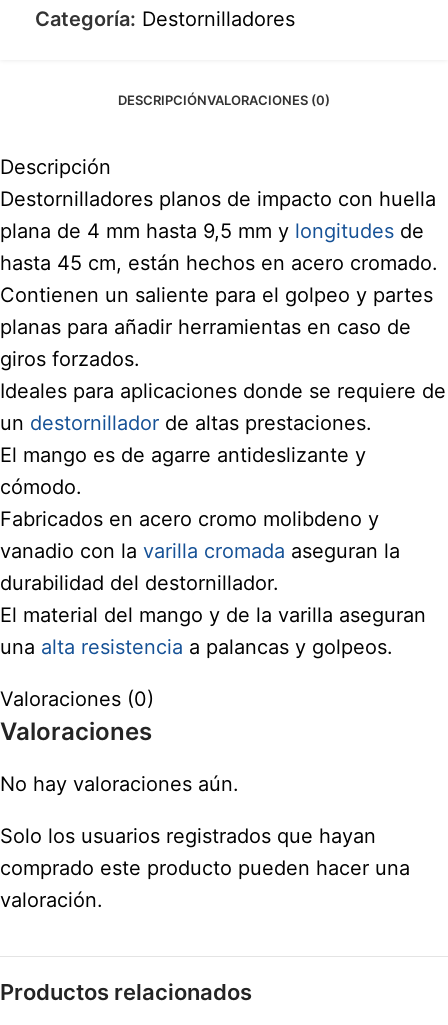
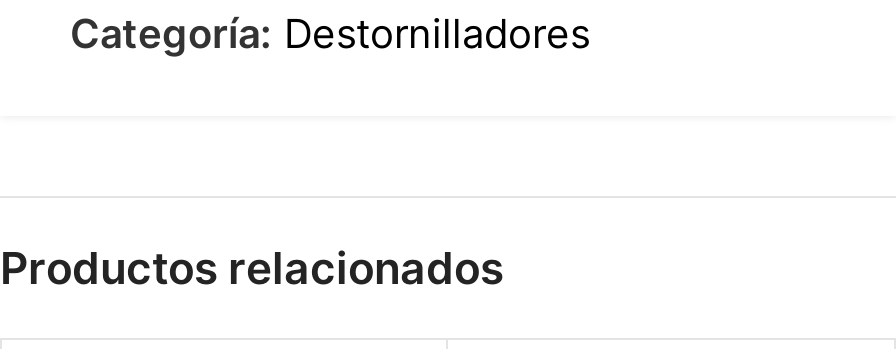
[0,91,446,911] DESCRIPCIÓNVALORACIONES (0) | Descripción | Destornilladores planos de impacto con huella | plana de 4 mm hasta 9,5 mm y longitudes de | hasta 45 cm, están hechos en acero cromado. | Contienen un saliente para el golpeo y partes | planas para añadir herramientas en caso de | giros forzados. | Ideales para aplicaciones donde se requiere de | un destornillador de altas prestaciones. | El mango es de agarre antideslizante y | cómodo. | Fabricados en acero cromo molibdeno y | vanadio con la varilla cromada aseguran la | durabilidad del destornillador. | El material del mango y de la varilla aseguran | una alta resistencia a palancas y golpeos. | Valoraciones (0) | Valoraciones | No hay valoraciones aún. | Solo los usuarios registrados que hayan | comprado este producto pueden hacer una | valoración. -> none

